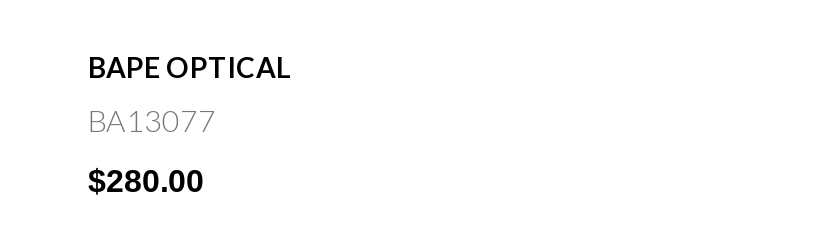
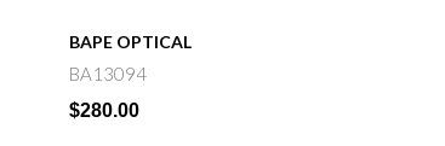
[88,101,216,137] BA13077 -> [69,62,147,84] BA13094

